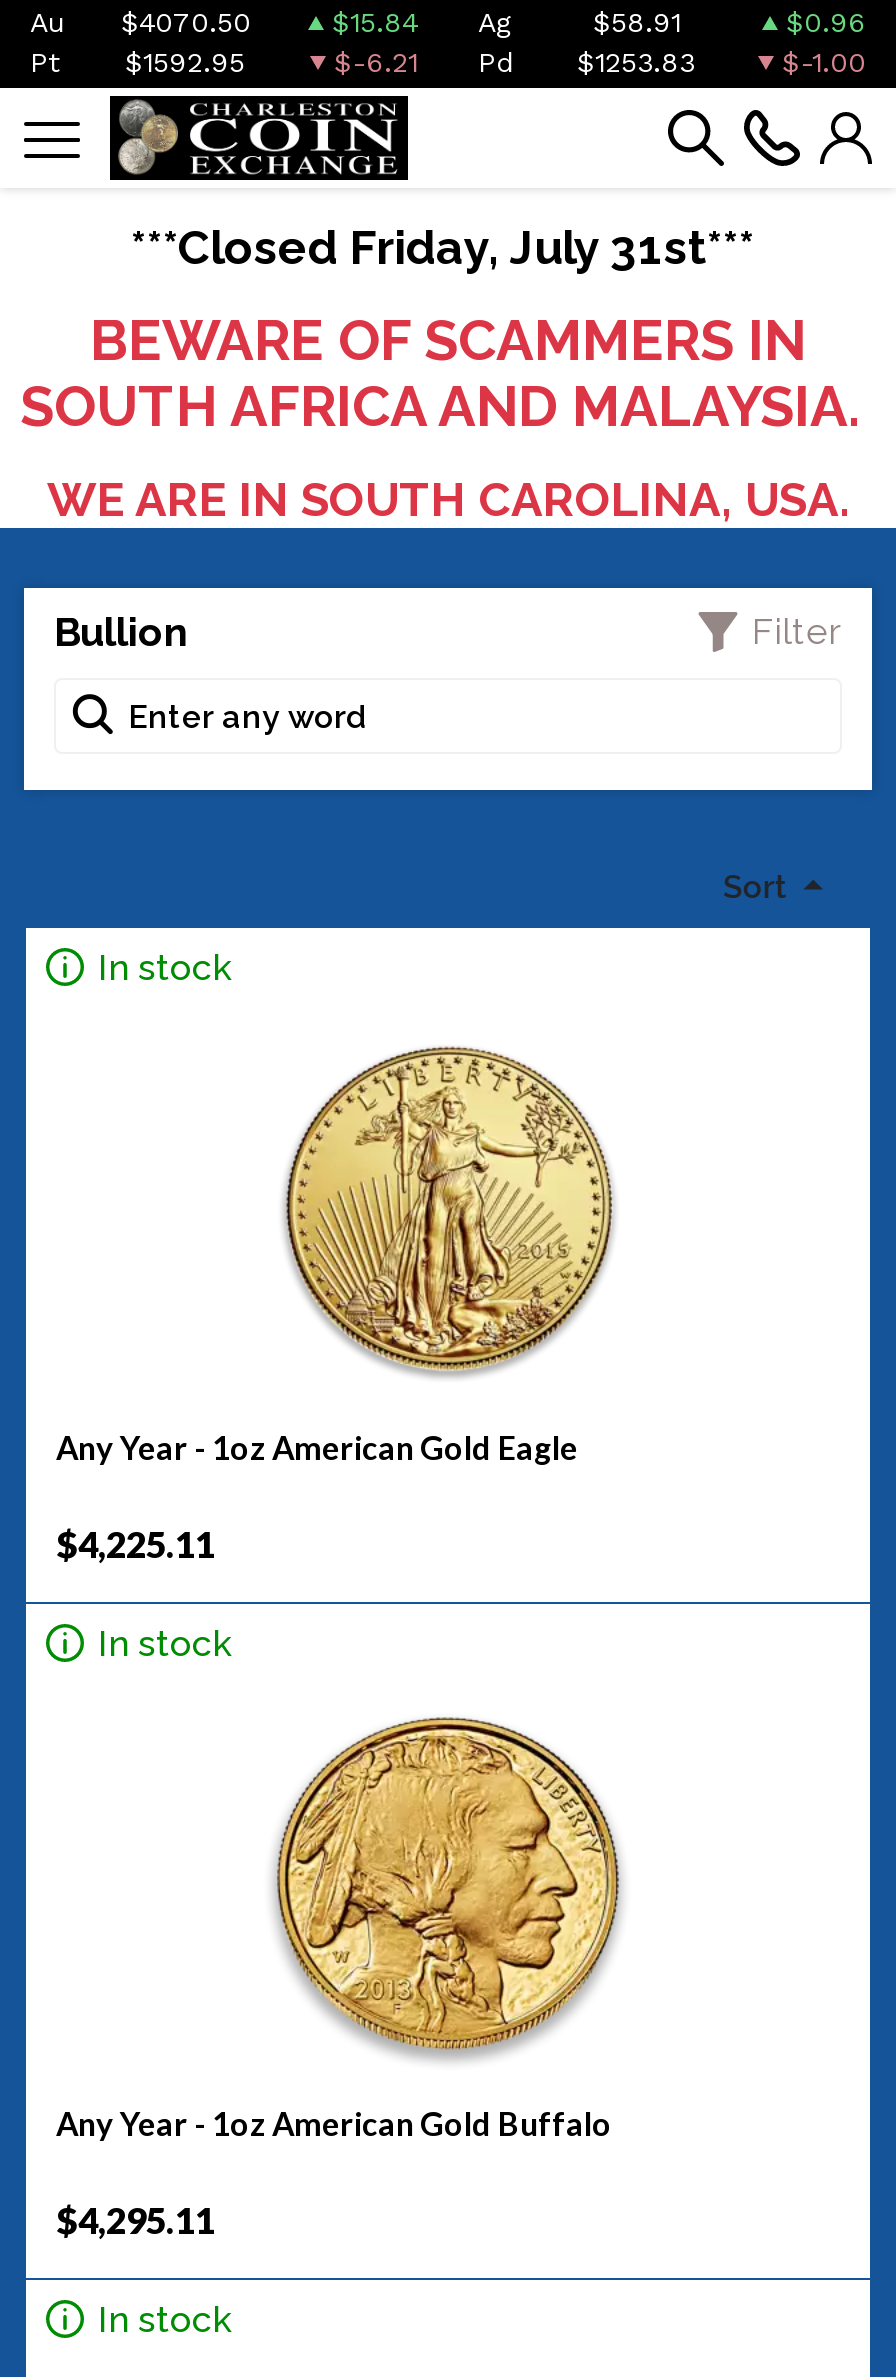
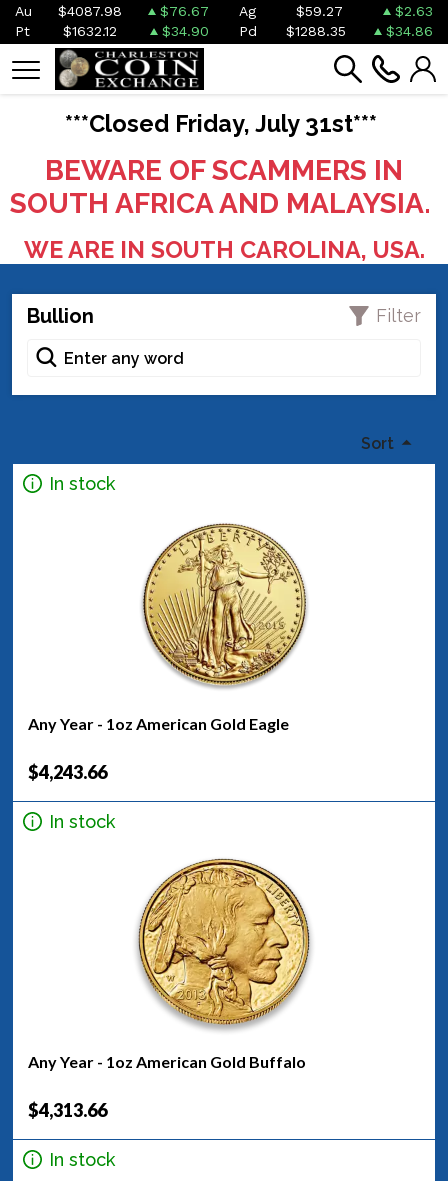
[30,6,251,38] Au $4070.50 -> [15,3,122,19] Au $4087.98
[332,6,512,38] $15.84 Ag -> [160,3,256,19] $76.67 Ag
[593,6,681,38] $58.91 -> [296,3,343,19] $59.27
[786,6,866,38] $0.96 -> [395,3,433,19] $2.63
[125,46,245,78] $1592.95 -> [63,23,117,39] $1632.12
[334,46,418,78] $-6.21 -> [162,23,209,39] $34.90
[577,46,695,78] $1253.83 -> [285,23,345,39] $1288.35
[782,46,866,78] $-1.00 -> [386,23,433,39] $34.86
[56,1522,214,1566] $4,225.11 -> [28,761,107,783] $4,243.66
[56,2198,214,2242] $4,295.11 -> [28,1099,107,1121] $4,313.66

